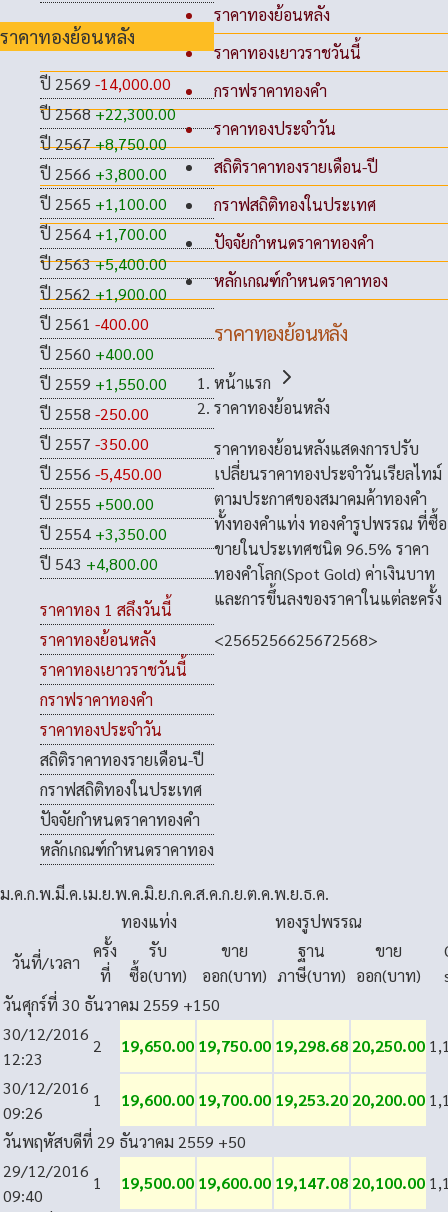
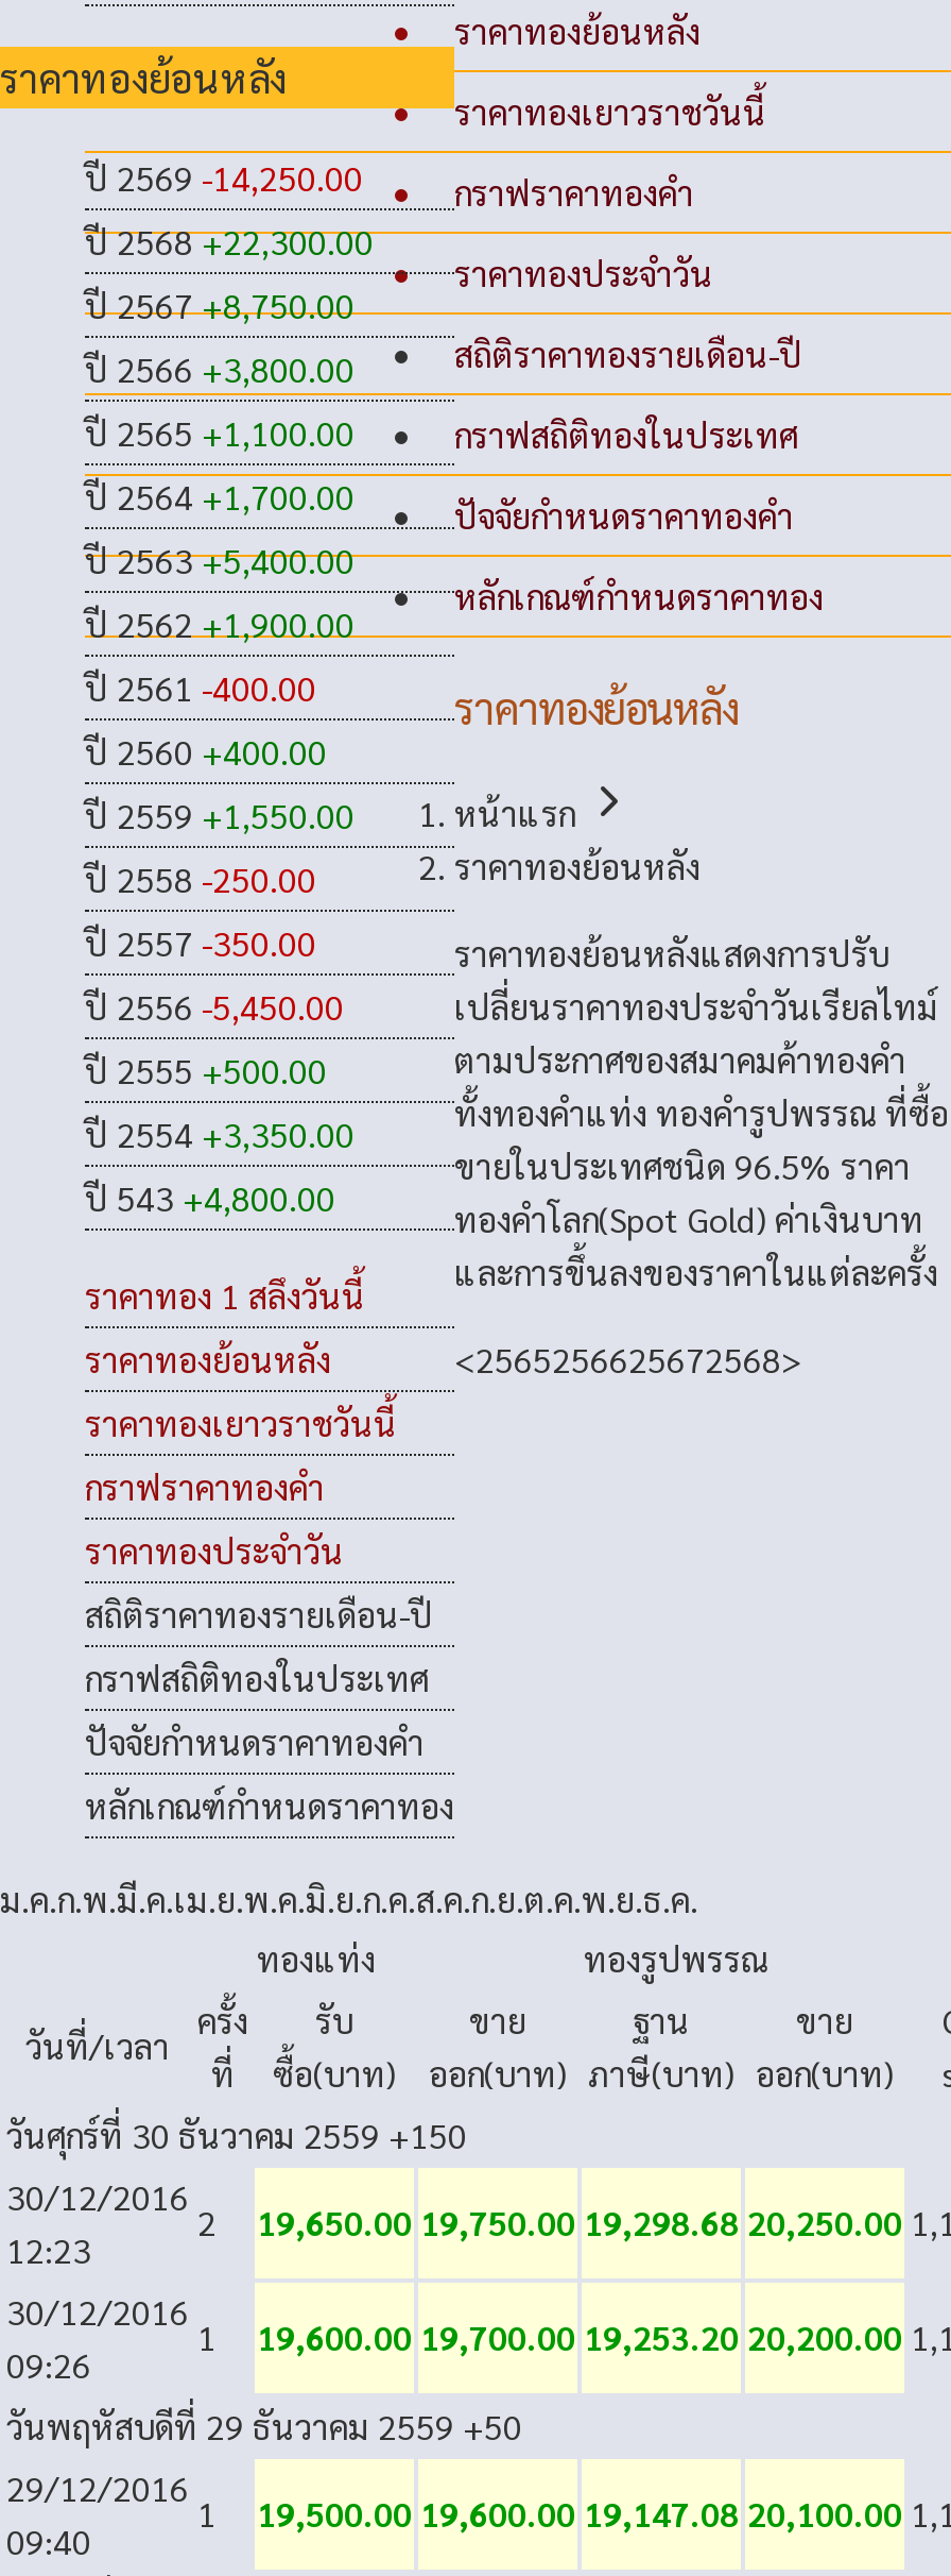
[40,73,171,94] ปี 2569 -14,000.00 -> [85,156,363,201] ปี 2569 -14,250.00

